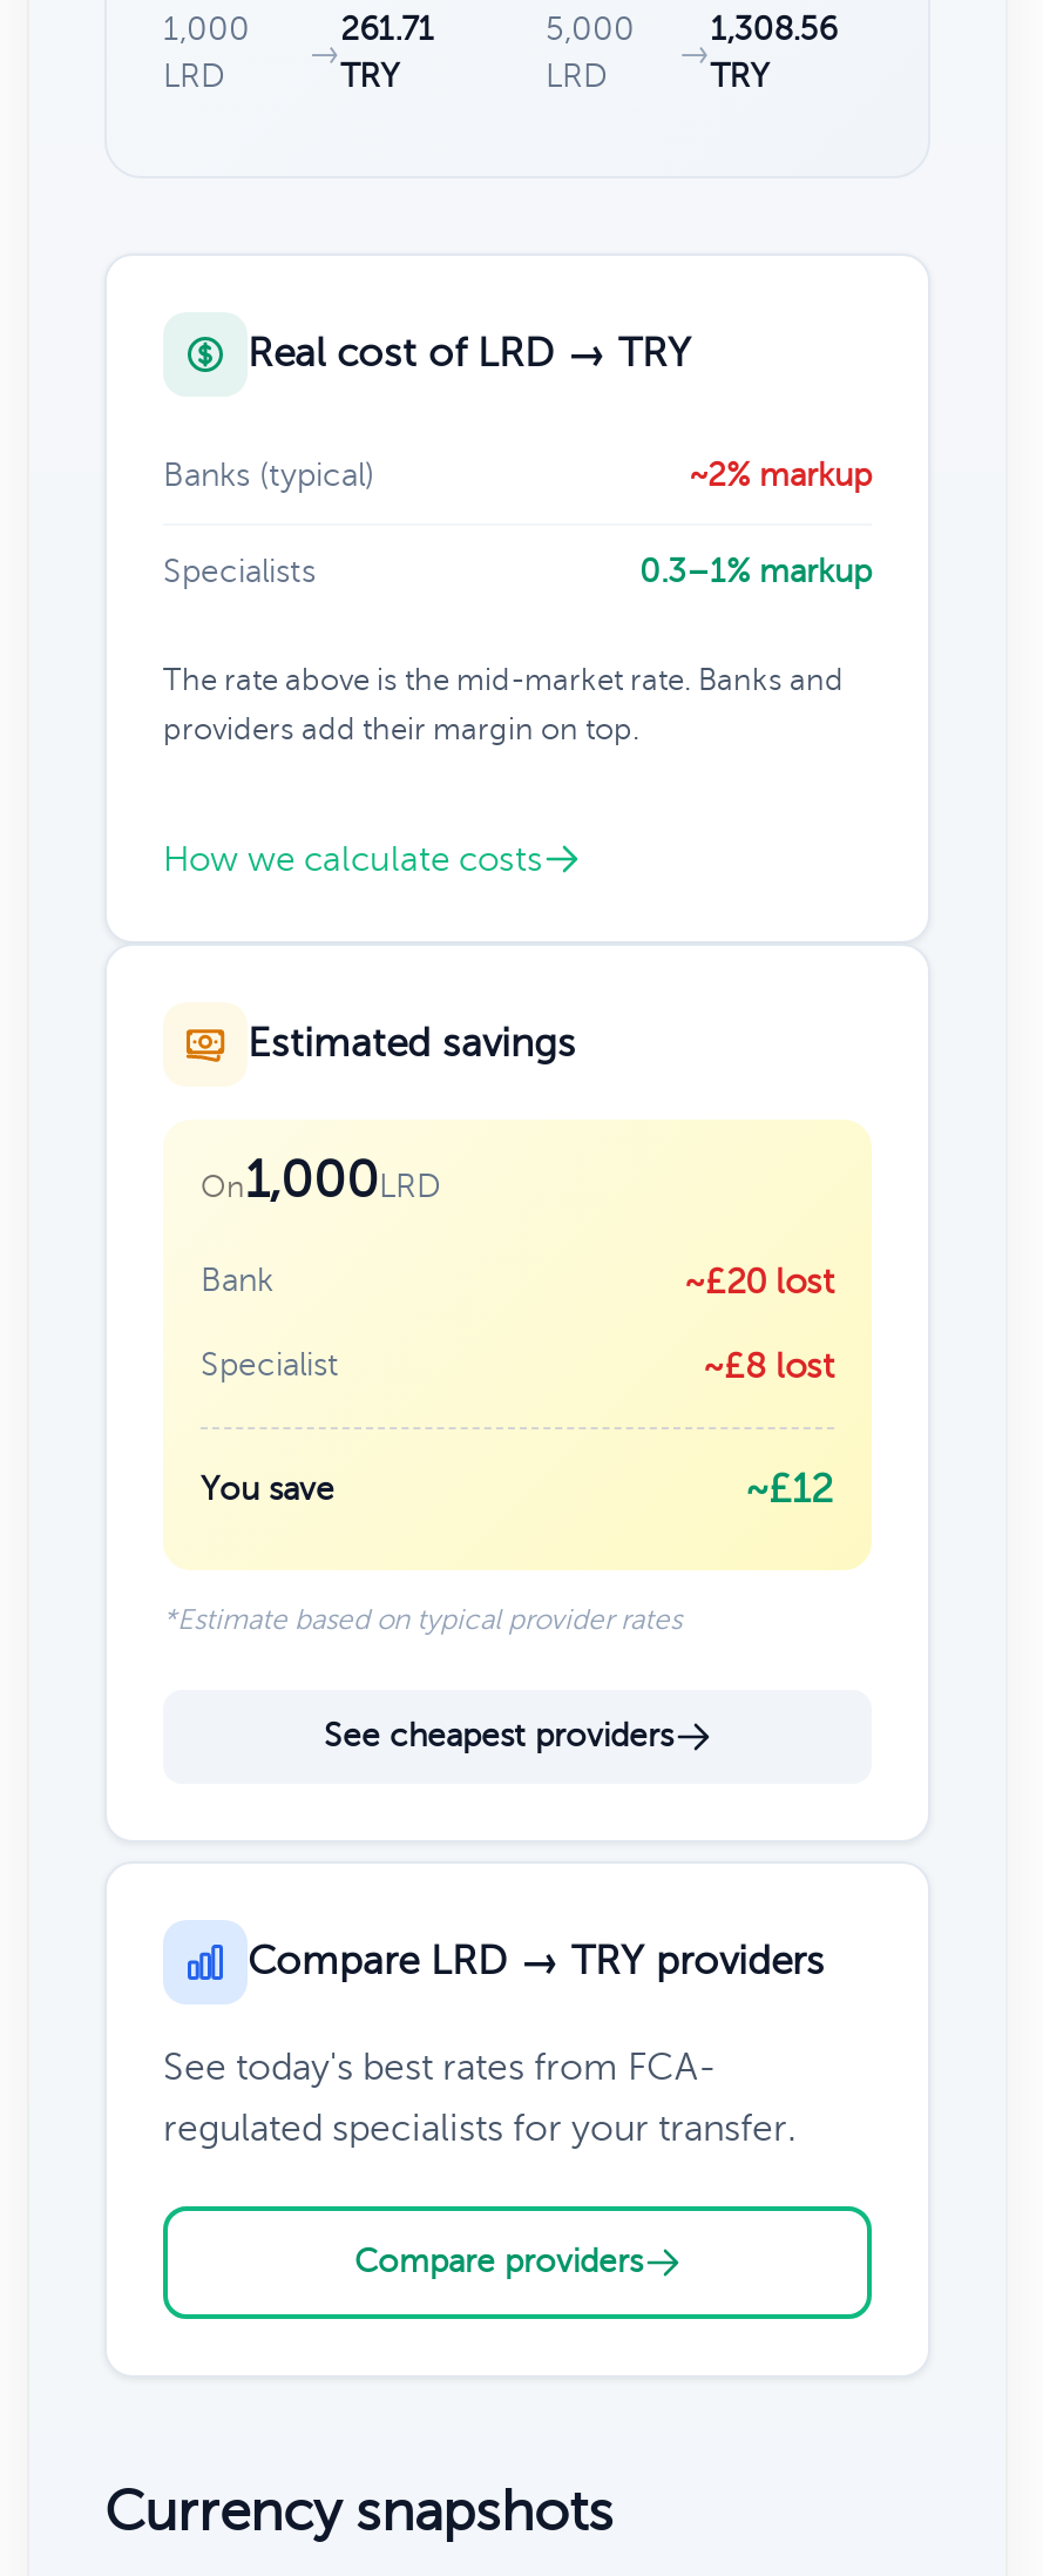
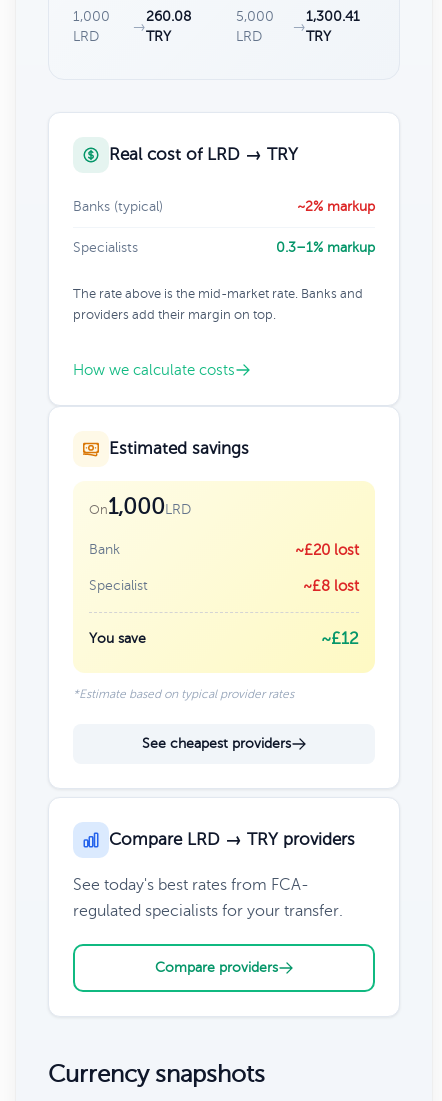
[340,11,434,46] 261.71 -> [146,9,191,24] 260.08
[711,11,837,46] 1,308.56 -> [306,9,360,24] 1,300.41

